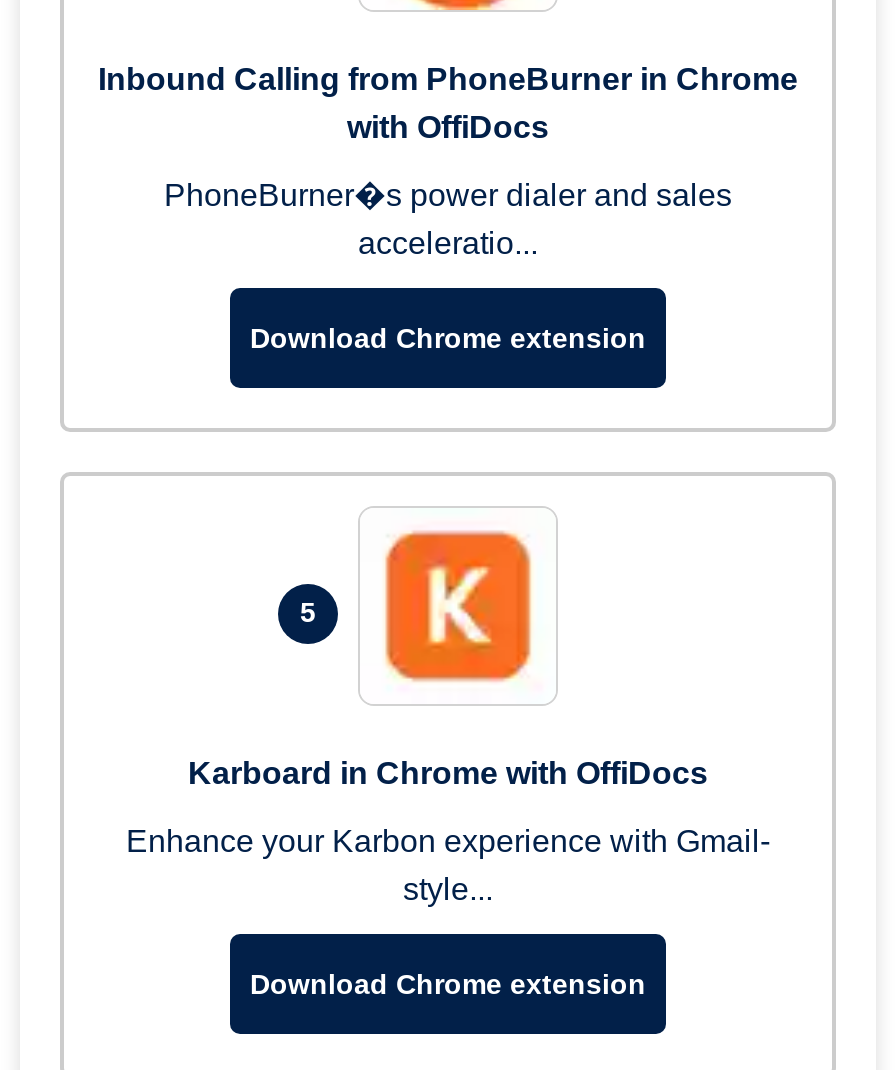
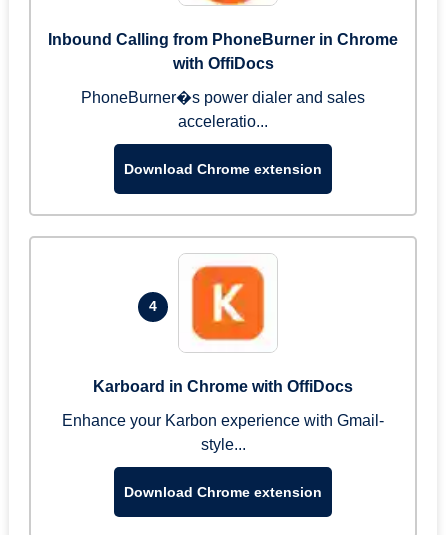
[300,596,316,628] 5 -> [149,298,157,314] 4

